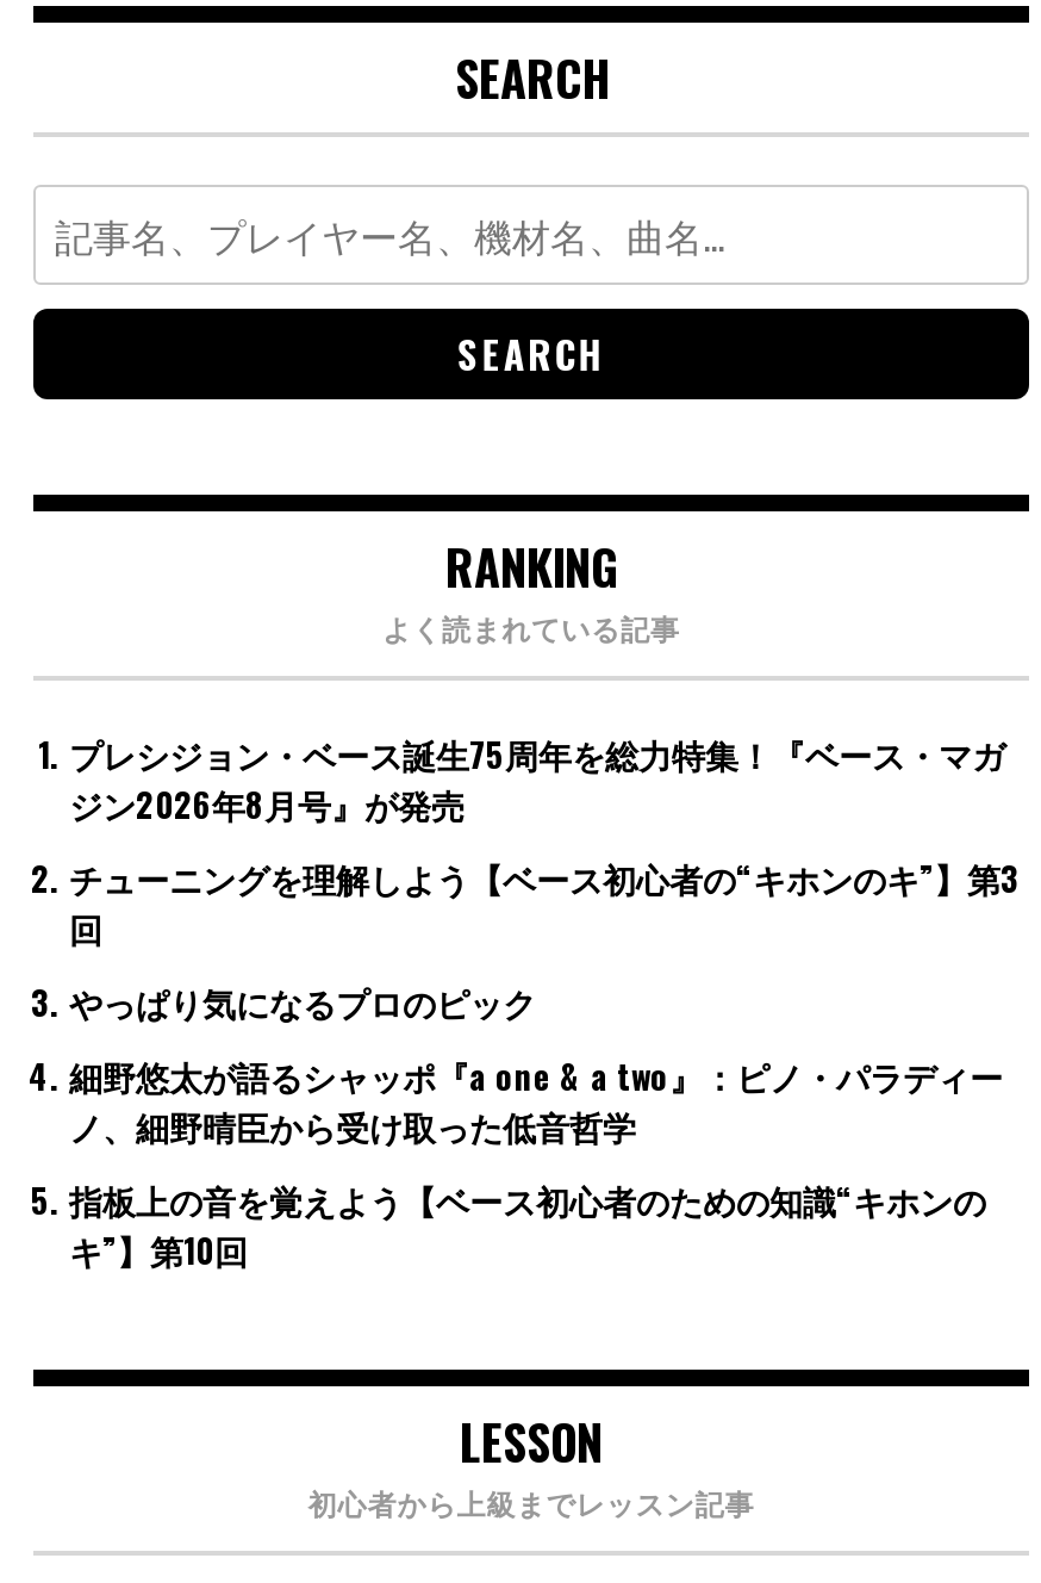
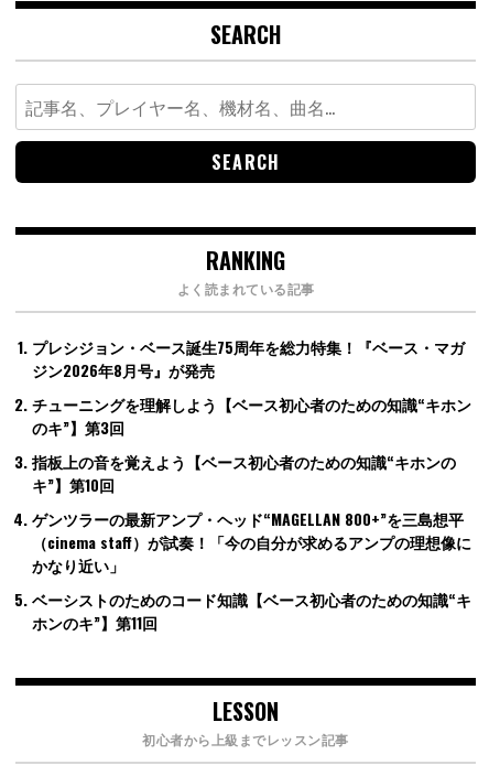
[69,853,1020,1151] チューニングを理解しよう【ベース初心者の“キホンのキ”】第3 | 回 | やっぱり気になるプロのピック | 細野悠太が語るシャッポ『a one & a two』：ピノ・パラディー | ノ、細野晴臣から受け取った低音哲学 -> [32,393,471,439] チューニングを理解しよう【ベース初心者のための知識“キホン | のキ”】第3回
moved [69,1175,986,1275] -> [32,450,456,496]: 指板上の音を覚えよう【ベース初心者のための知識“キホンの | キ”】第10回
none -> [32,507,471,634] ゲンツラーの最新アンプ・ヘッド“MAGELLAN 800+”を三島想平 | （cinema staff）が試奏！「今の自分が求めるアンプの理想像に | かなり近い」 | ベーシストのためのコード知識【ベース初心者のための知識“キ | ホンのキ”】第11回

